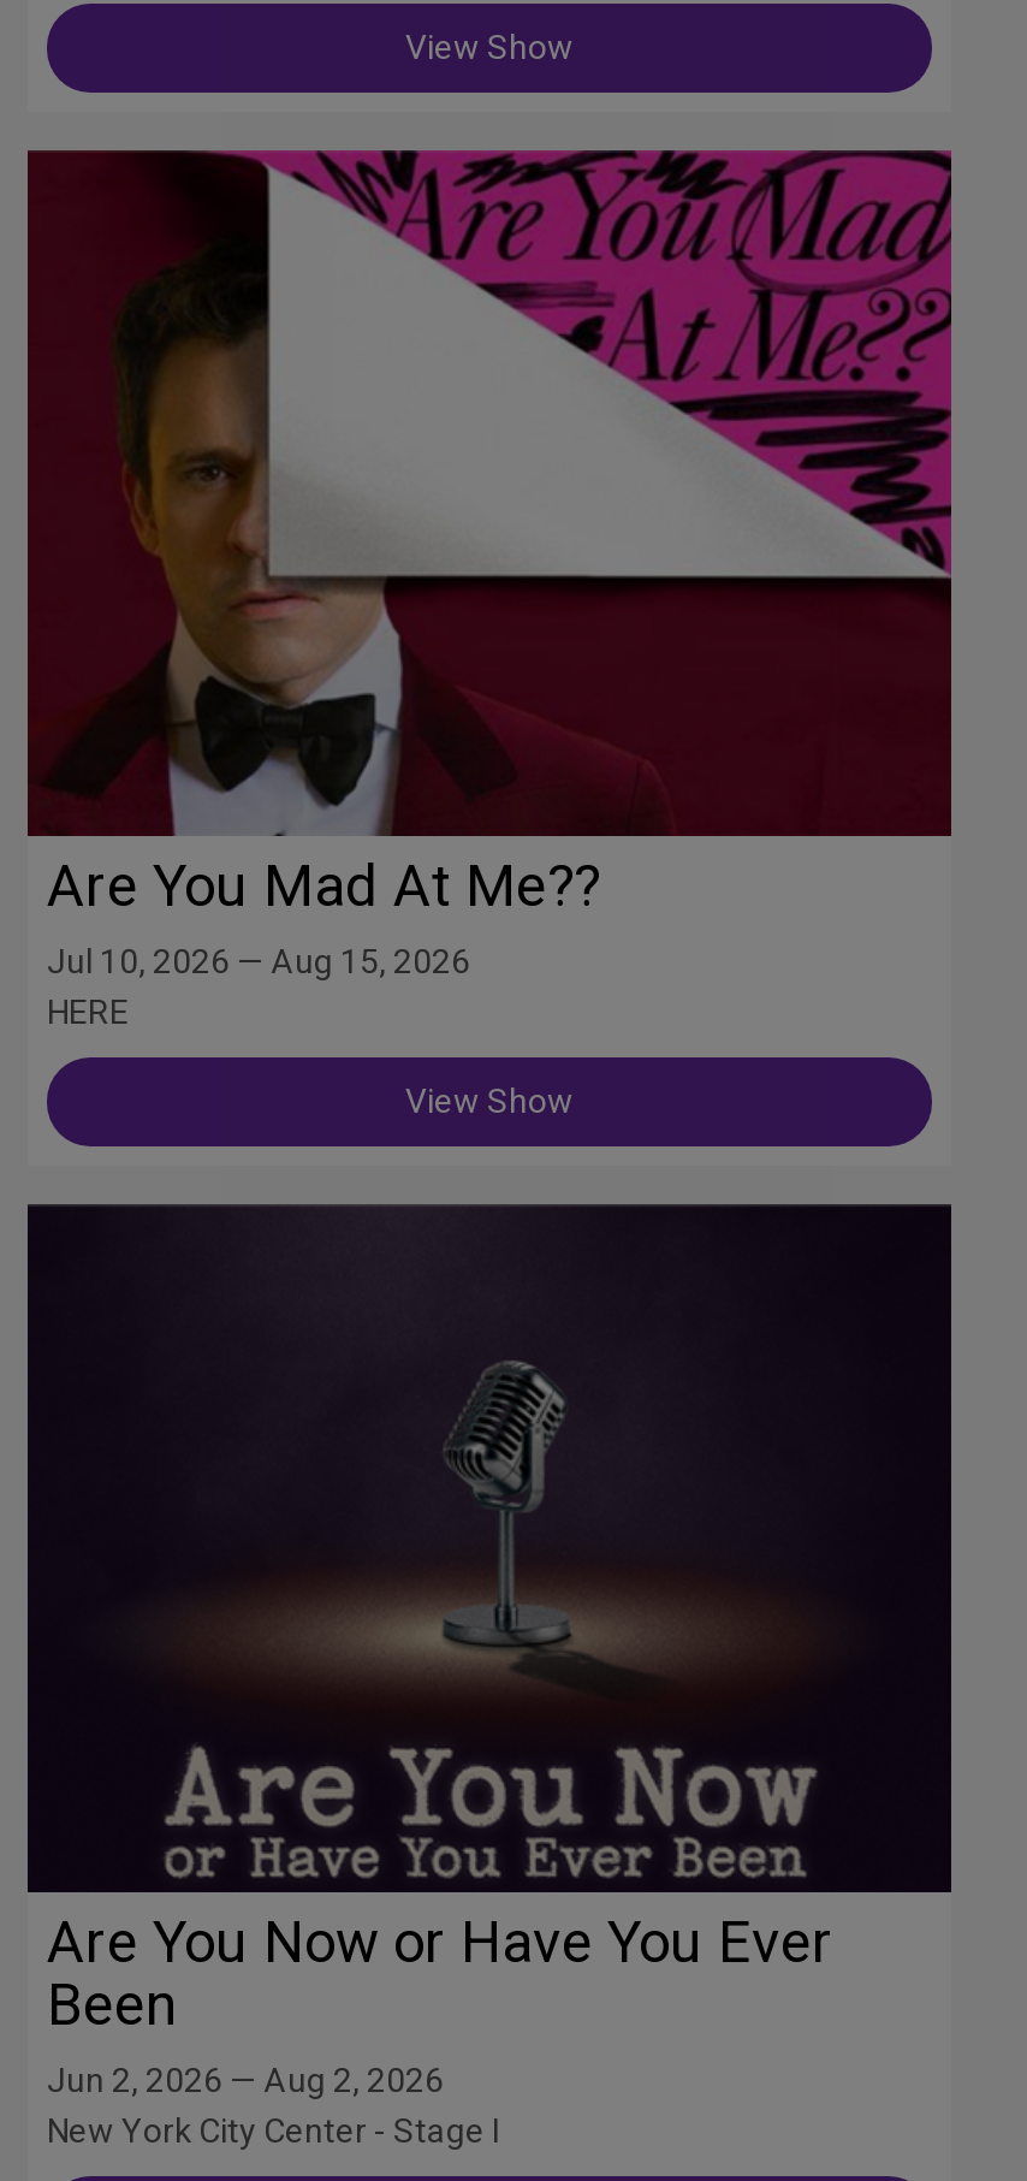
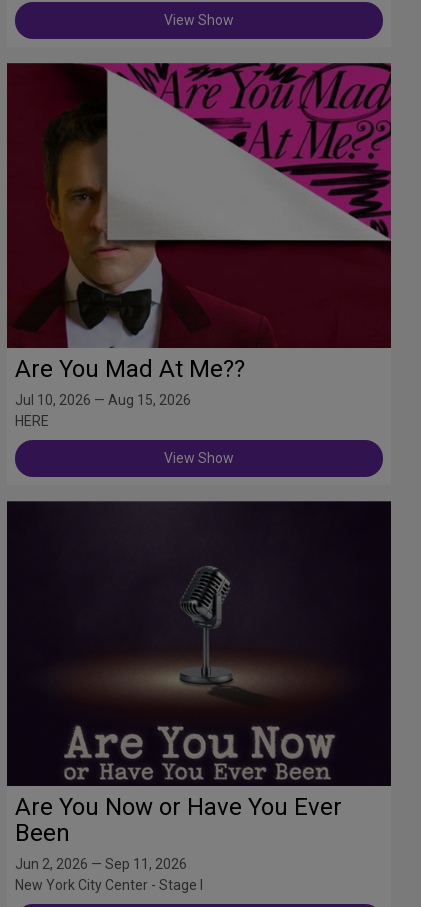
[47,2059,444,2098] Jun 2, 2026 — Aug 2, 2026 -> [15,856,187,872] Jun 2, 2026 — Sep 11, 2026

